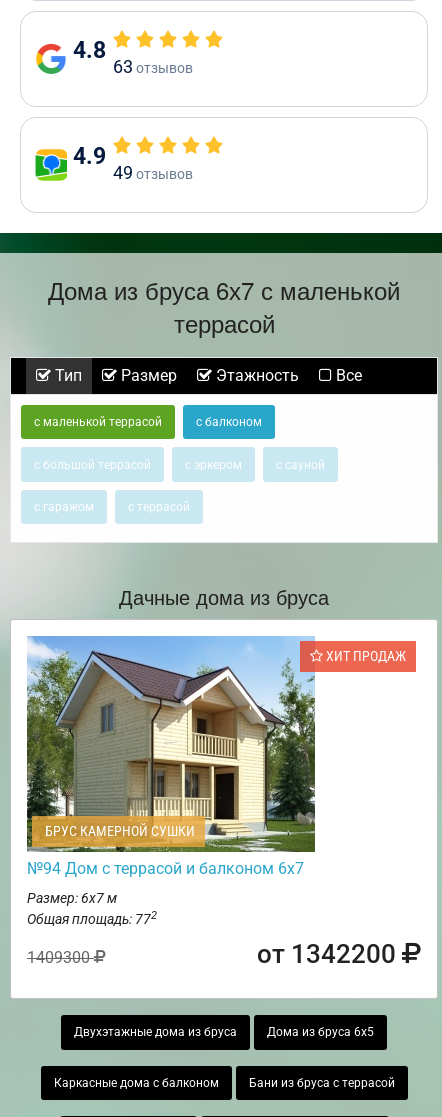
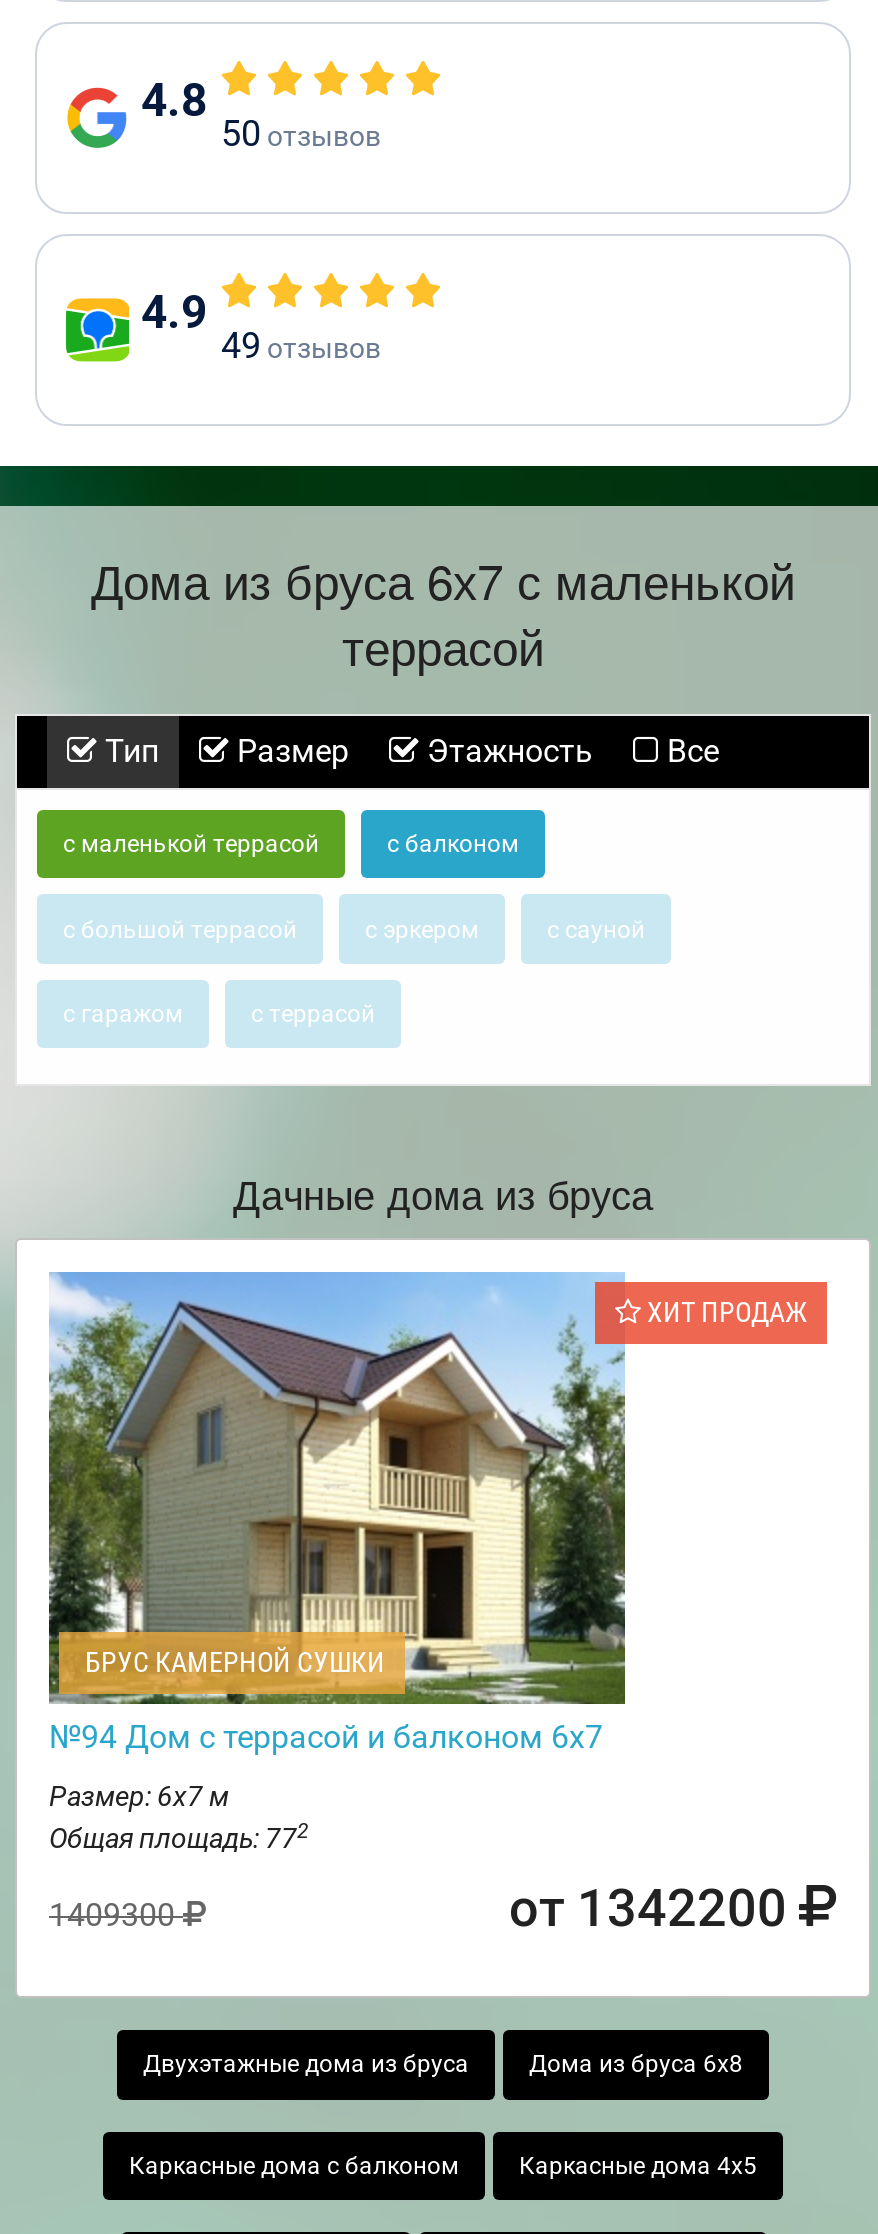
[113,56,193,77] 63 отзывов -> [221,112,381,154] 50 отзывов
[267,1025,374,1039] Дома из бруса 6х5 -> [529,2051,743,2079] Дома из бруса 6х8
[248,1076,394,1090] Бани из бруса с террасой -> [519,2151,757,2179] Каркасные дома 4х5

